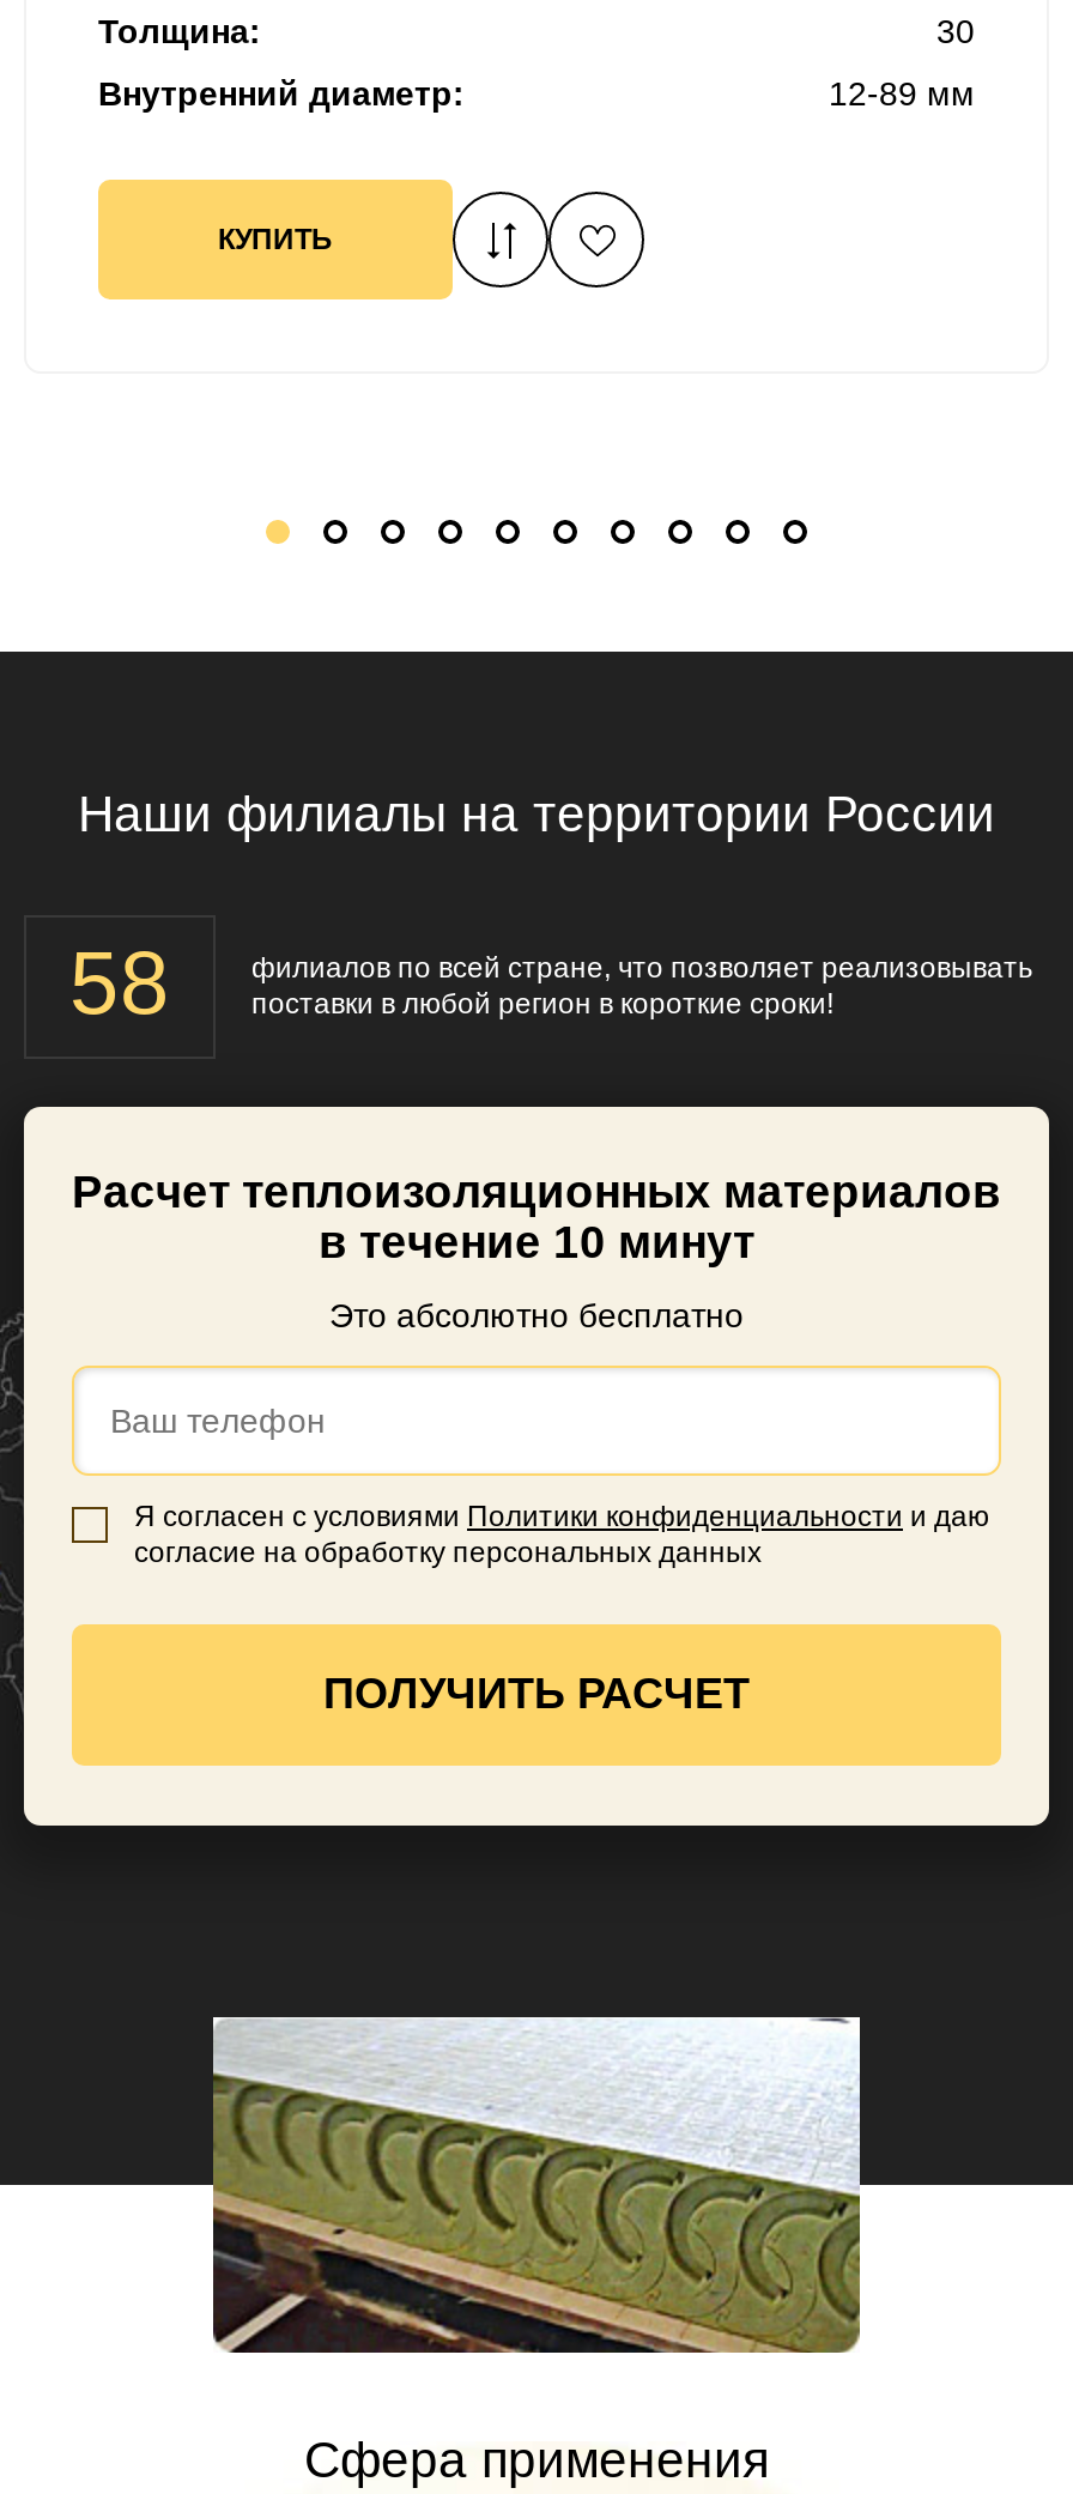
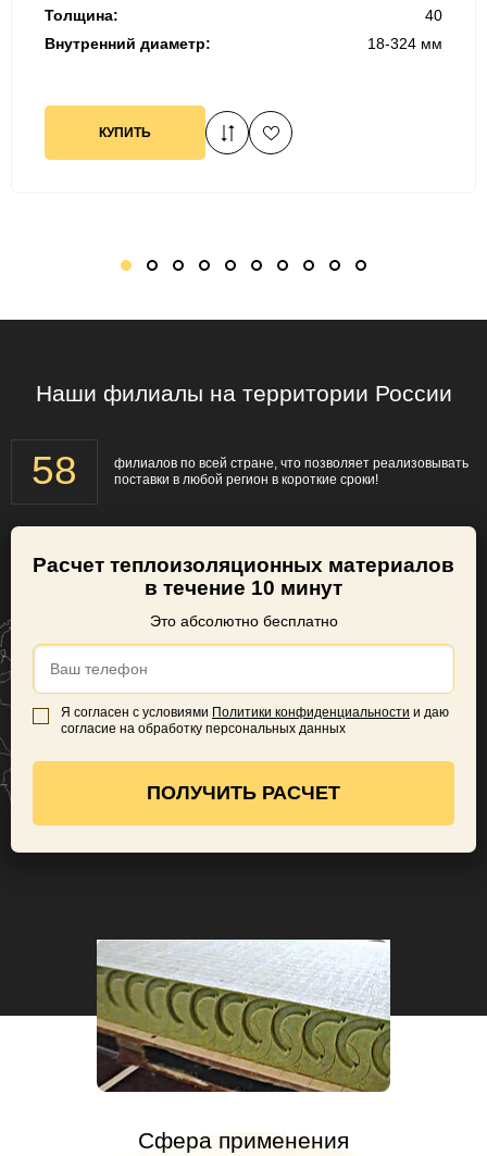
[936,11,975,49] 30 -> [425,6,442,23] 40
[829,73,975,112] 12-89 мм -> [367,34,442,52] 18-324 мм

